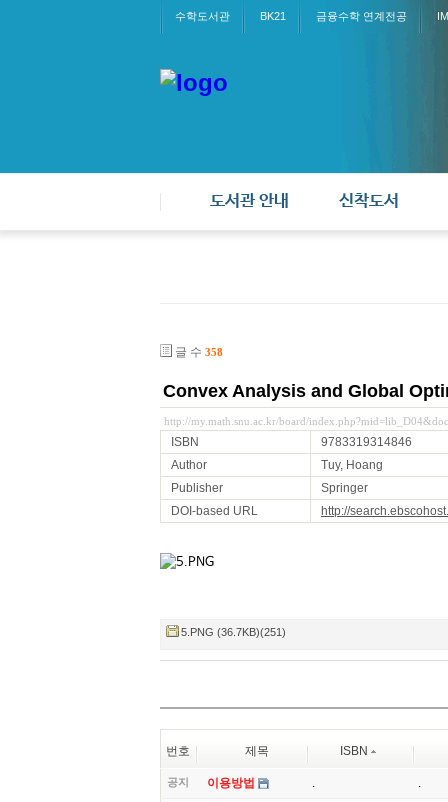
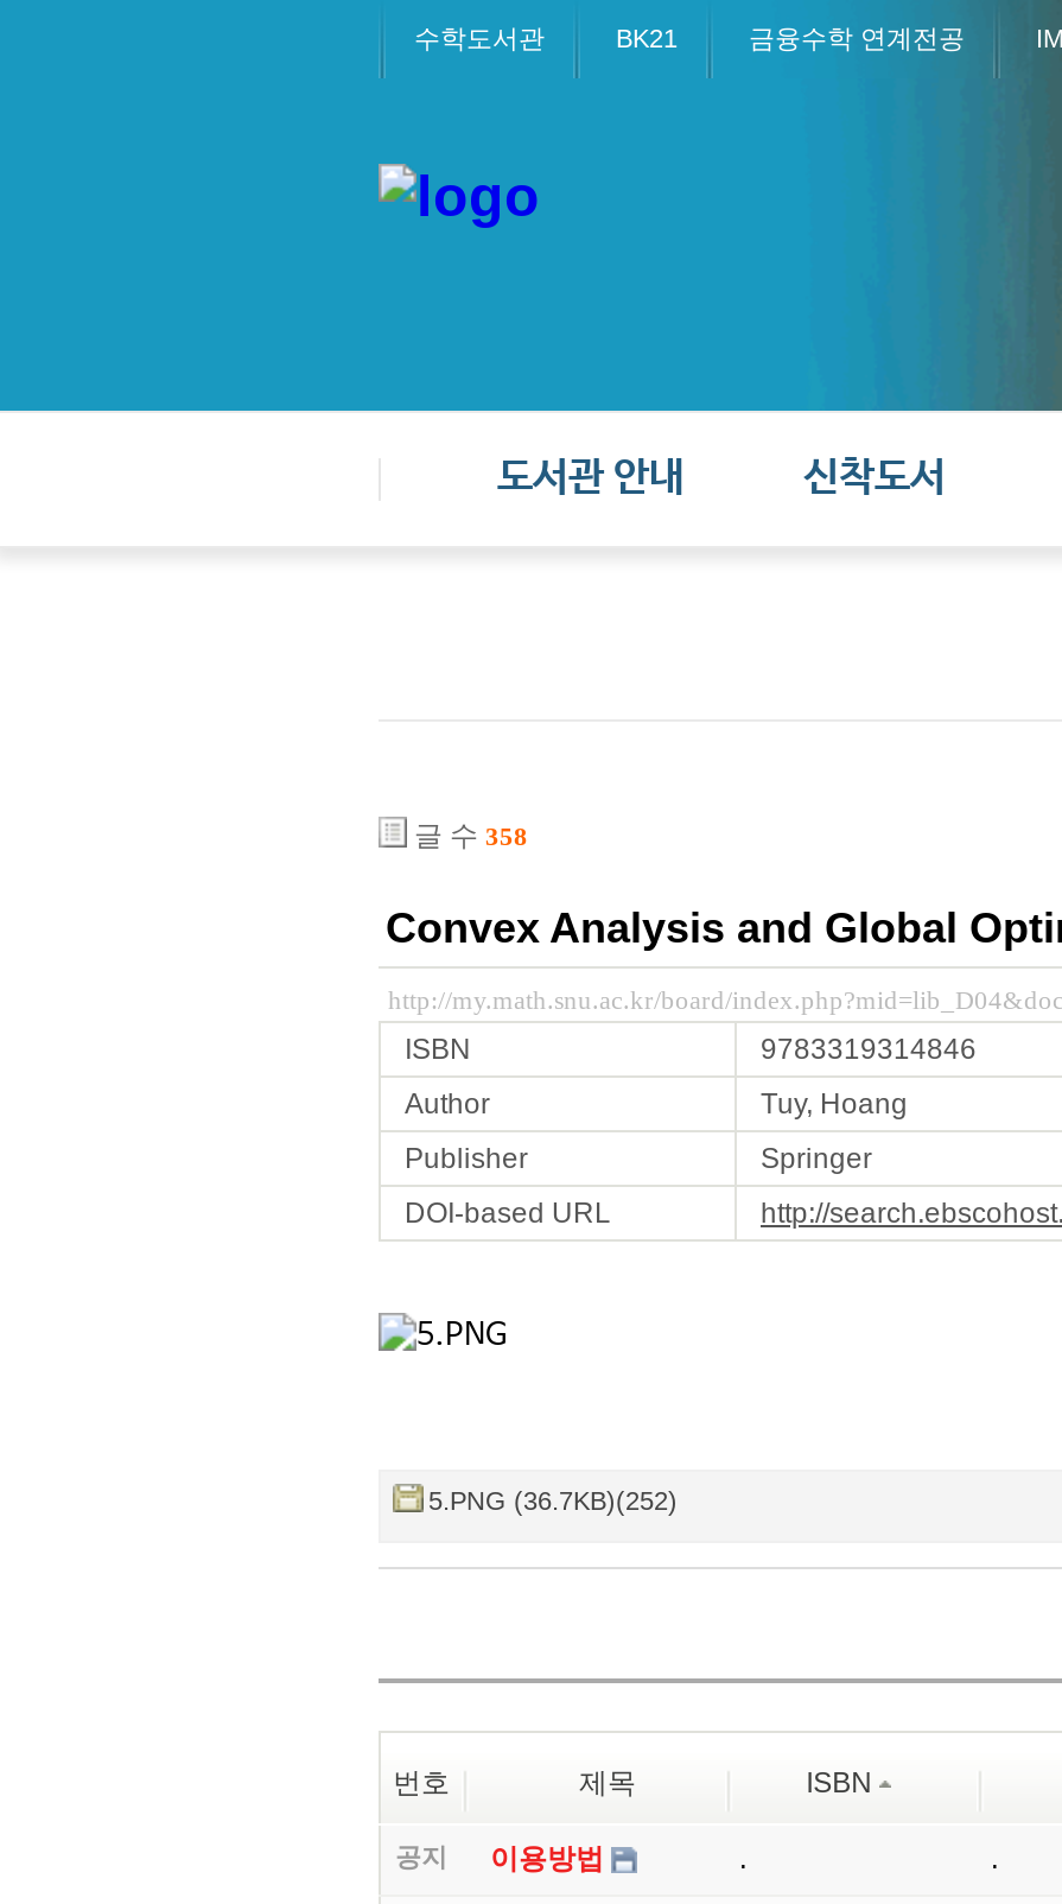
[181,626,286,638] 5.PNG (36.7KB)(251) -> [428,1486,678,1515] 5.PNG (36.7KB)(252)

